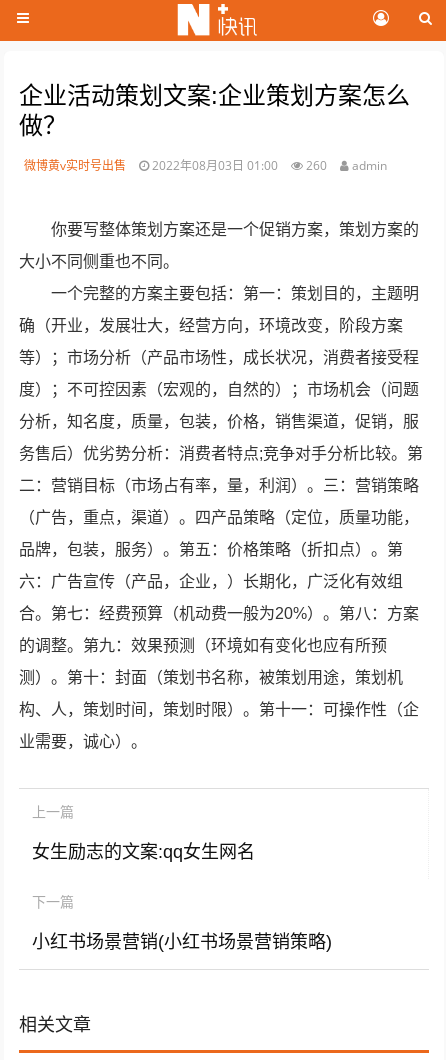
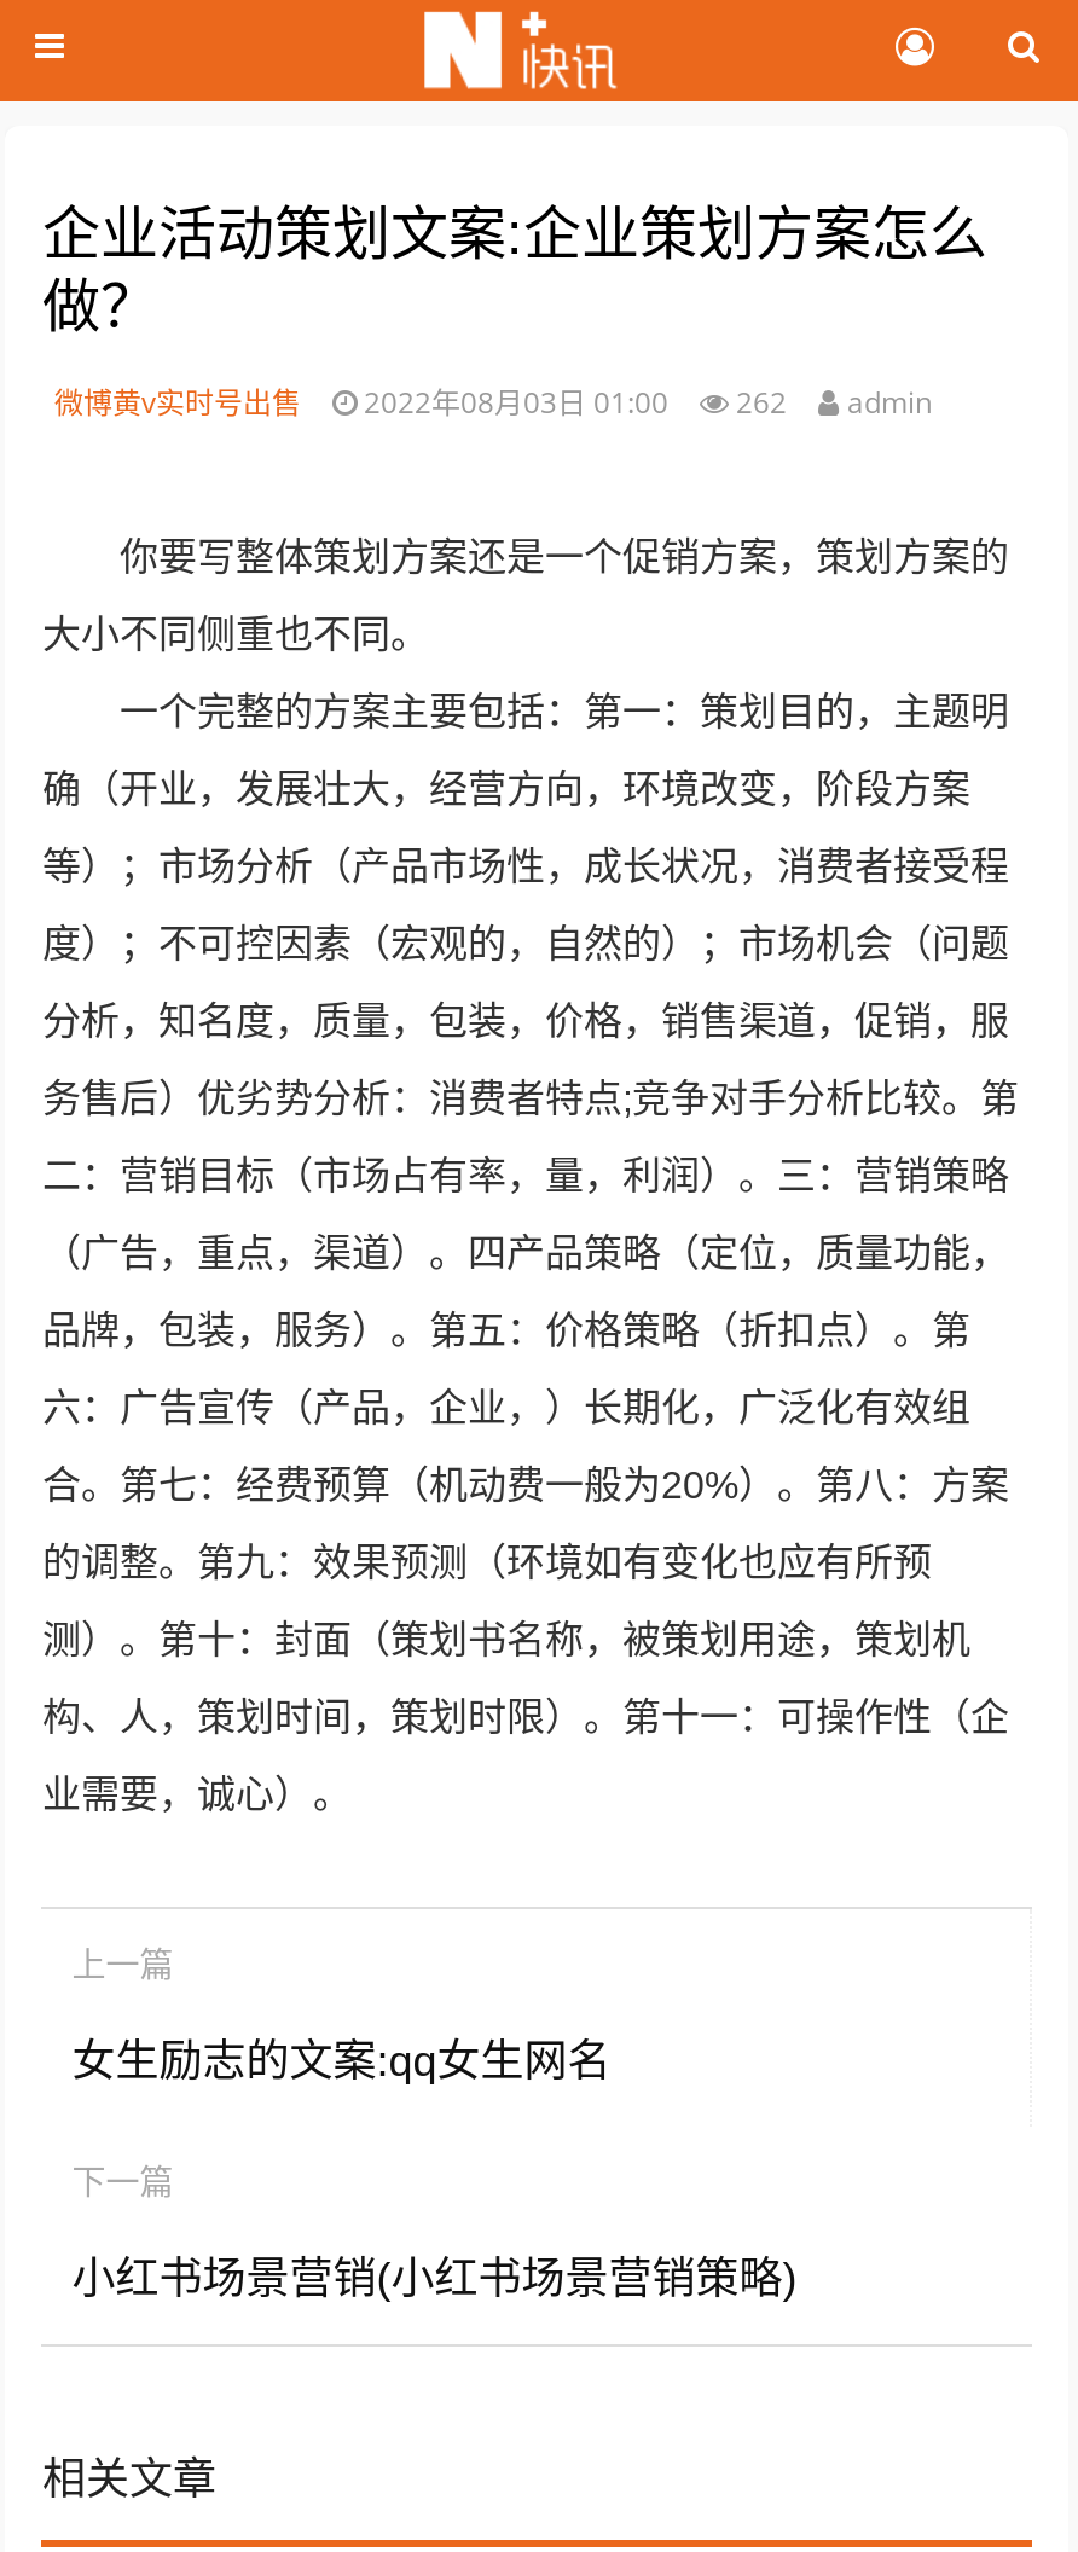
[24,157,387,174] 微博黄v实时号出售 2022年08月03日 01:00 260 admin -> [54,382,932,423] 微博黄v实时号出售 2022年08月03日 01:00 262 admin

